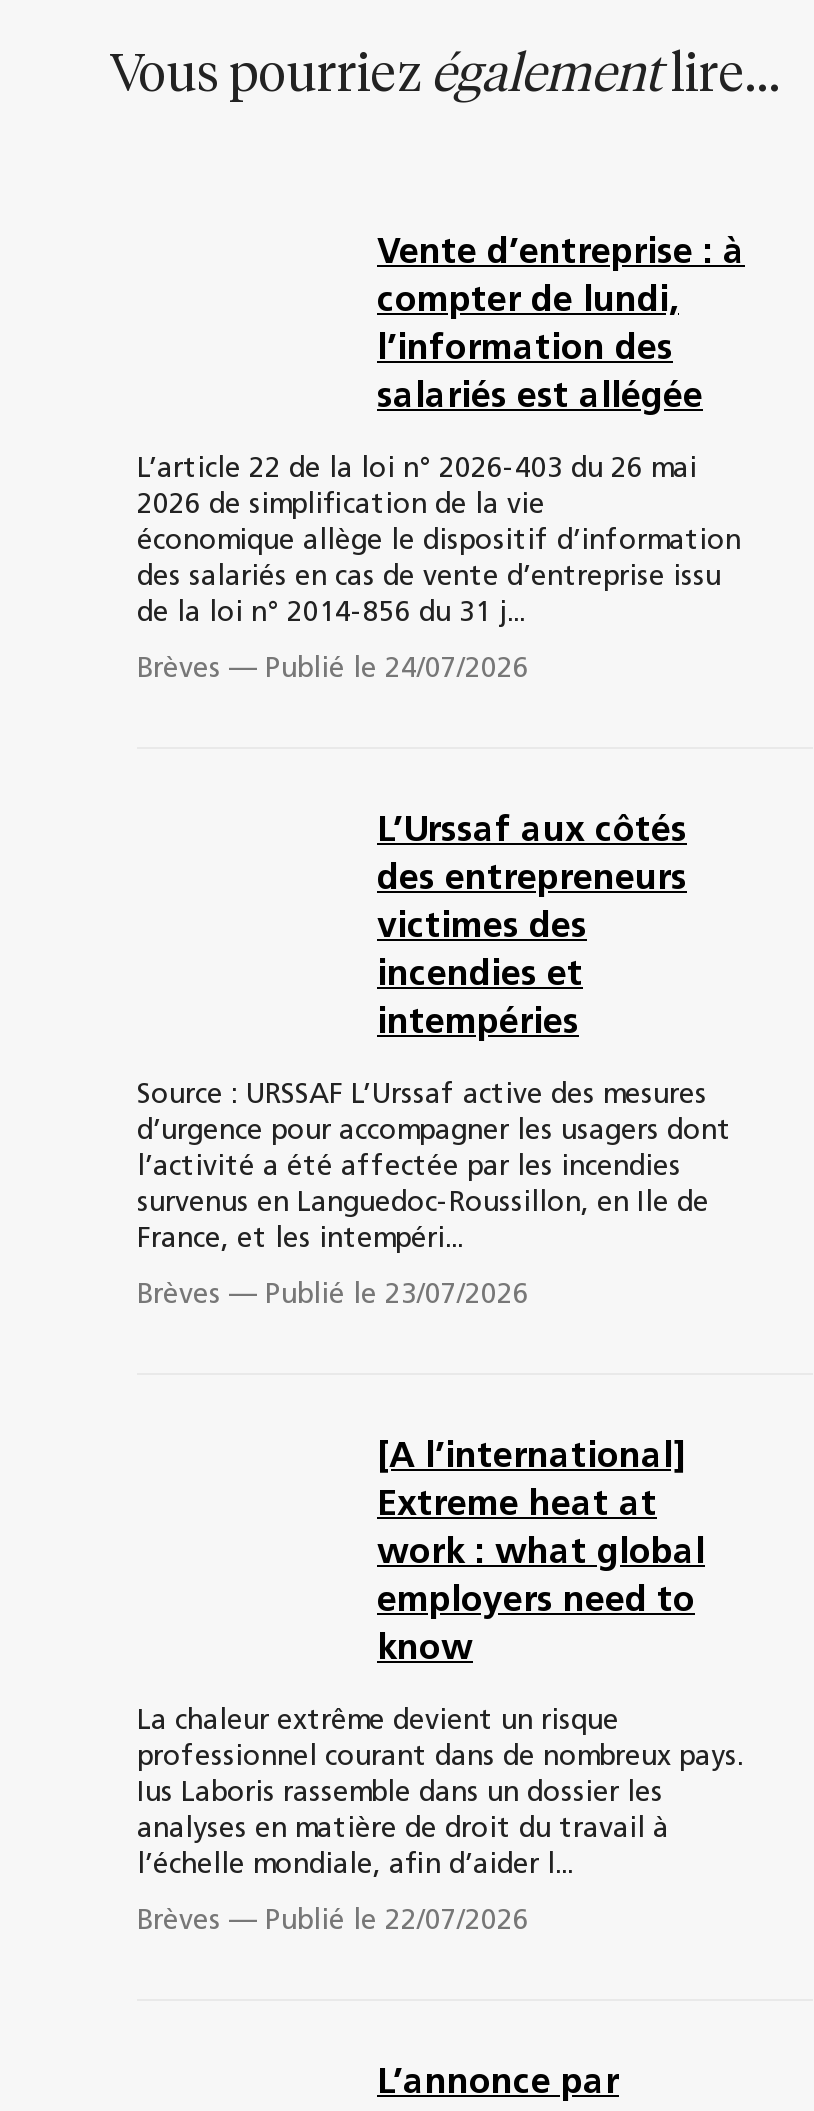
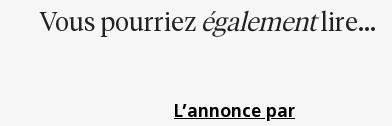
[137,235,745,685] Vente d’entreprise : à | compter de lundi, | l’information des | salariés est allégée | L’article 22 de la loi n° 2026-403 du 26 mai | 2026 de simplification de la vie | économique allège le dispositif d’information | des salariés en cas de vente d’entreprise issu | de la loi n° 2014-856 du 31 j... | Brèves — Publié le 24/07/2026 -> none
[137,813,731,1311] L’Urssaf aux côtés | des entrepreneurs | victimes des | incendies et | intempéries | Source : URSSAF L’Urssaf active des mesures | d’urgence pour accompagner les usagers dont | l’activité a été affectée par les incendies | survenus en Languedoc-Roussillon, en Ile de | France, et les intempéri... | Brèves — Publié le 23/07/2026 -> none
[137,1439,743,1937] [A l’international] | Extreme heat at | work : what global | employers need to | know | La chaleur extrême devient un risque | professionnel courant dans de nombreux pays. | Ius Laboris rassemble dans un dossier les | analyses en matière de droit du travail à | l’échelle mondiale, afin d’aider l... | Brèves — Publié le 22/07/2026 -> none

